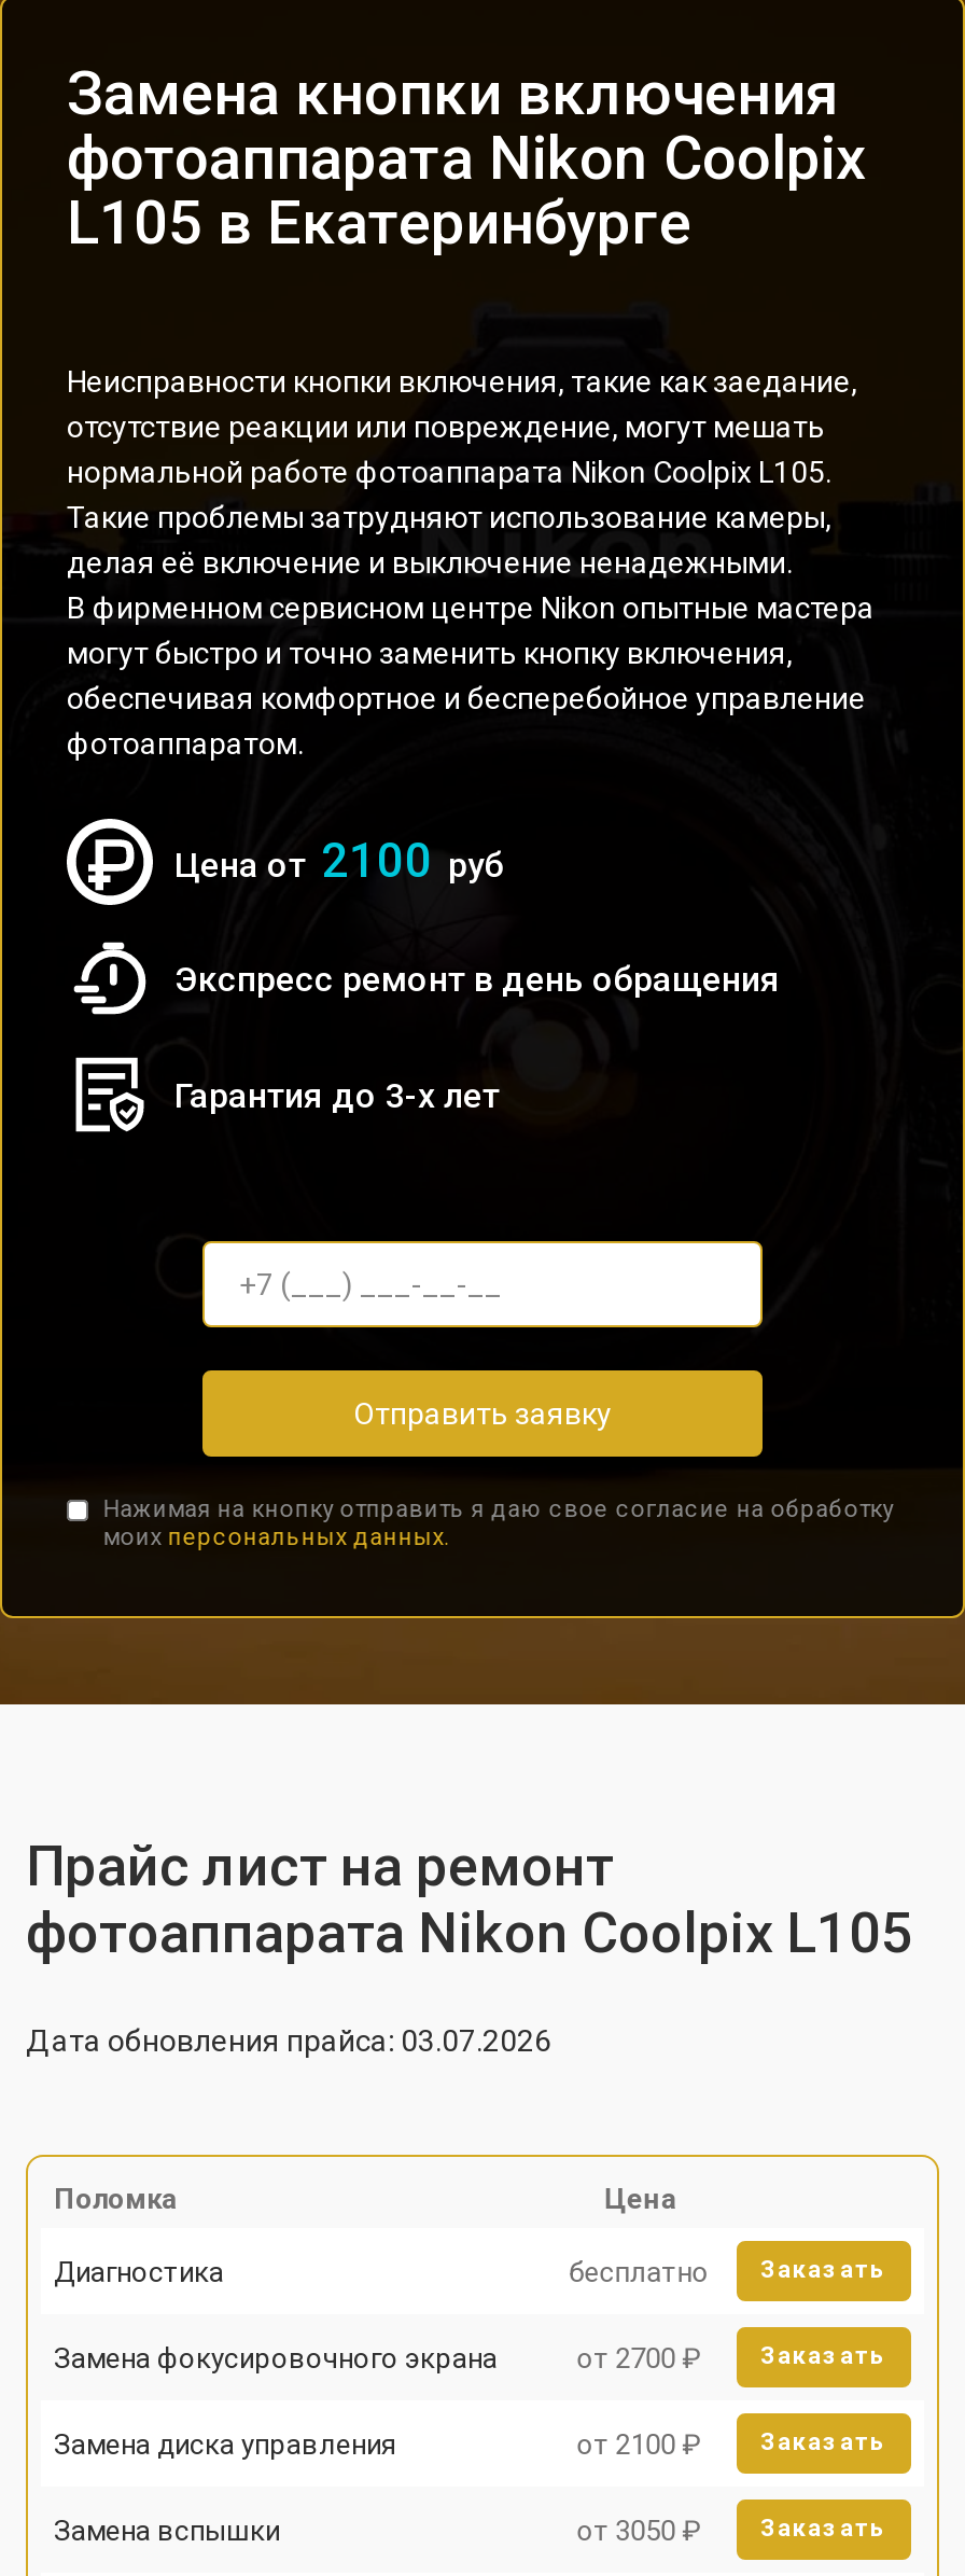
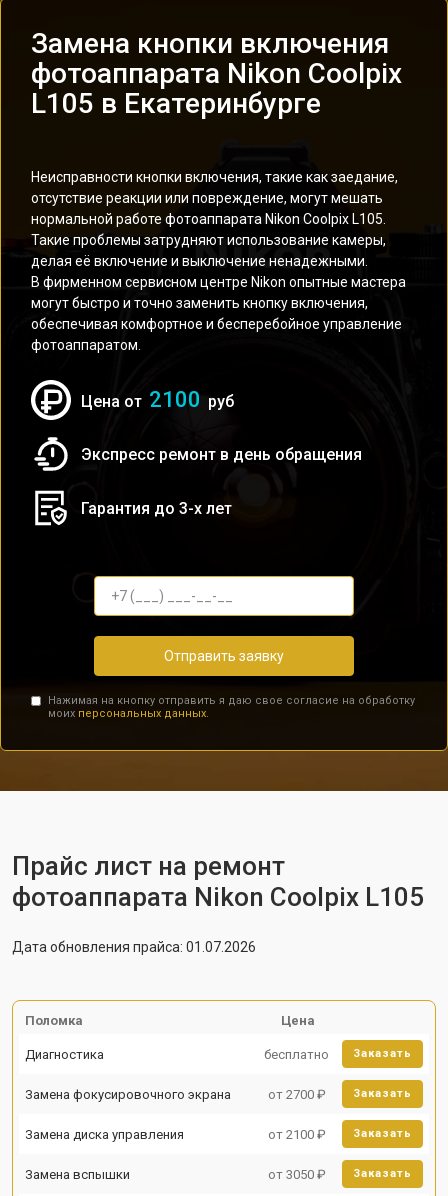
[26,2023,551,2058] Дата обновления прайса: 03.07.2026 -> [12,939,256,955] Дата обновления прайса: 01.07.2026

